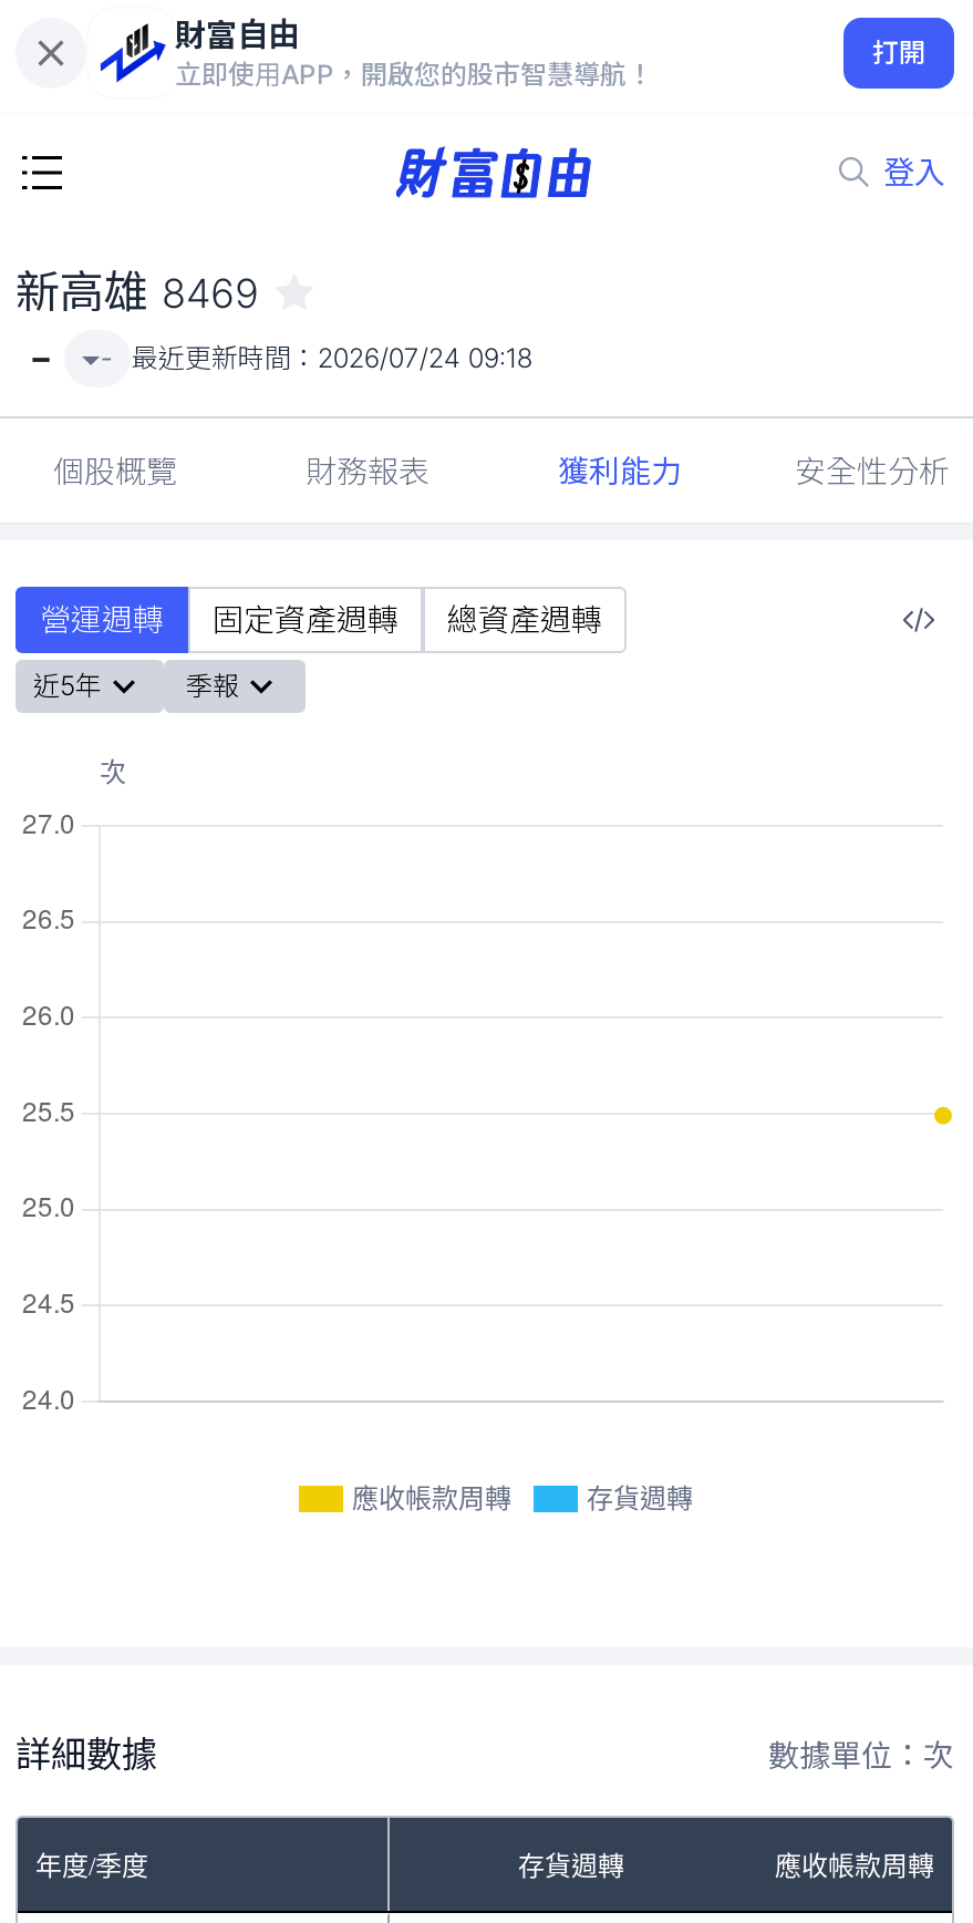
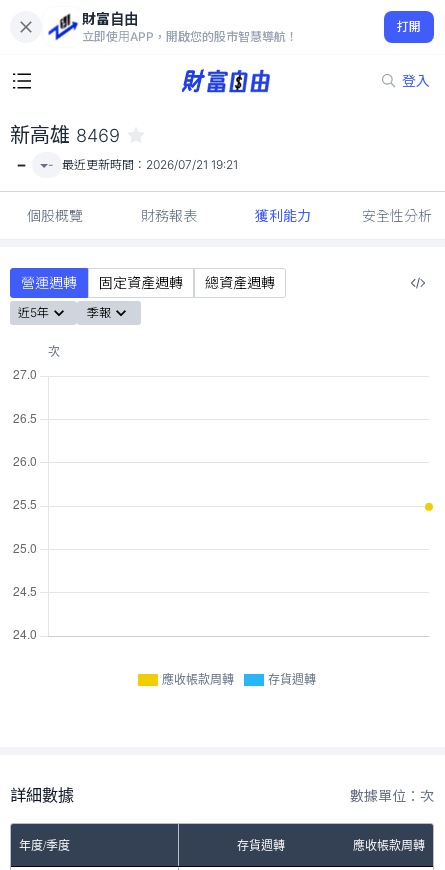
[101,341,532,374] - 最近更新時間：2026/07/24 09:18 -> [48,157,238,172] - 最近更新時間：2026/07/21 19:21

